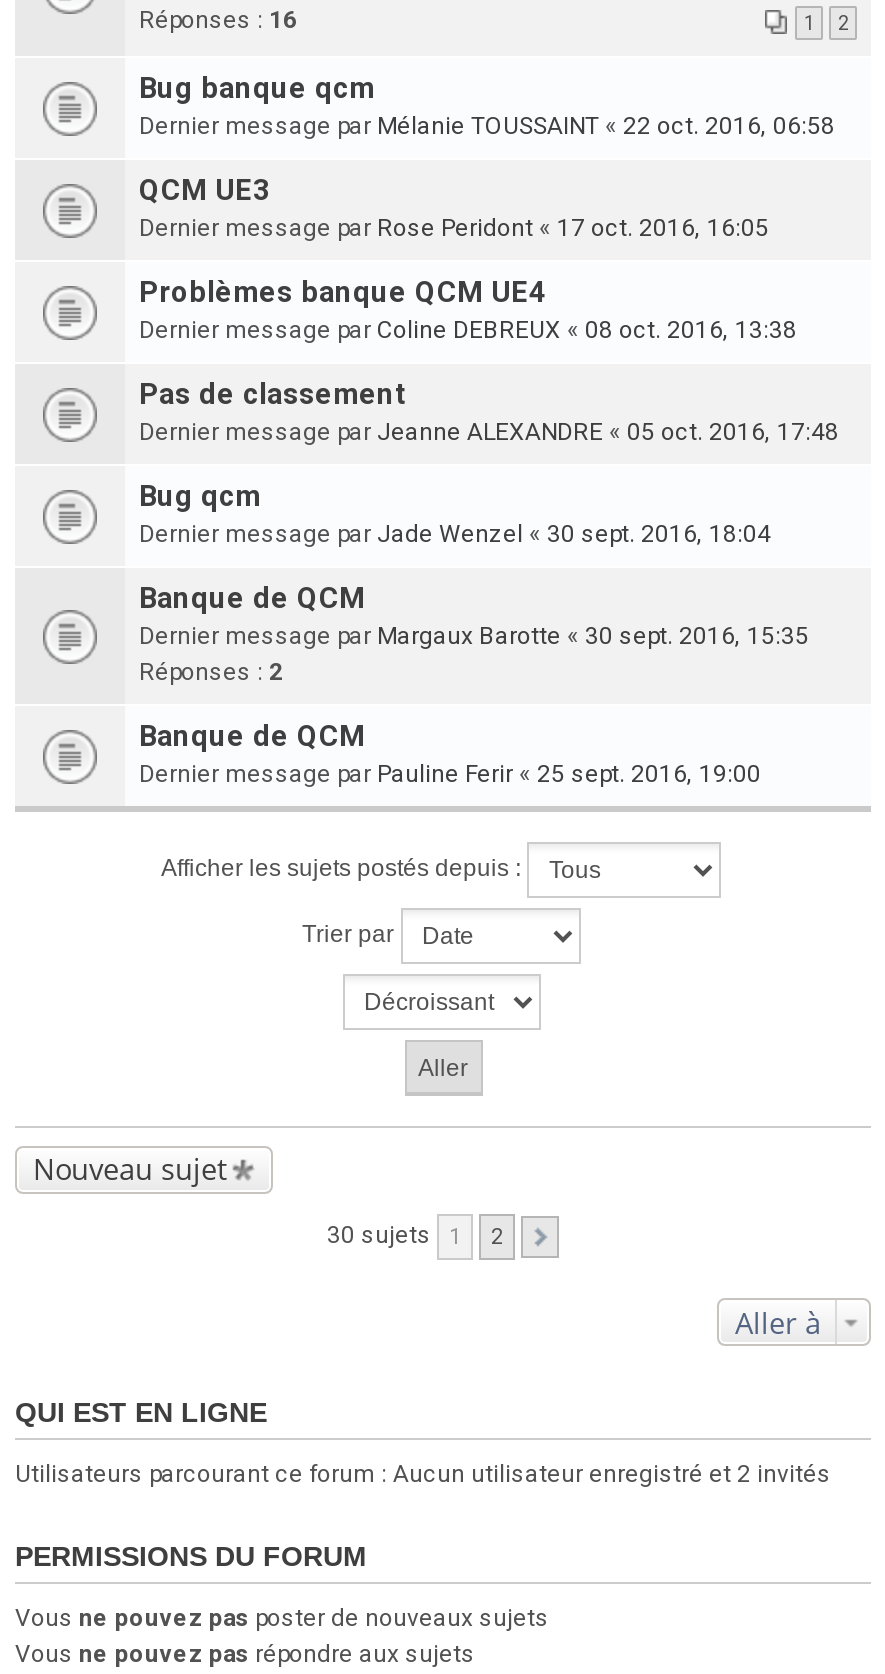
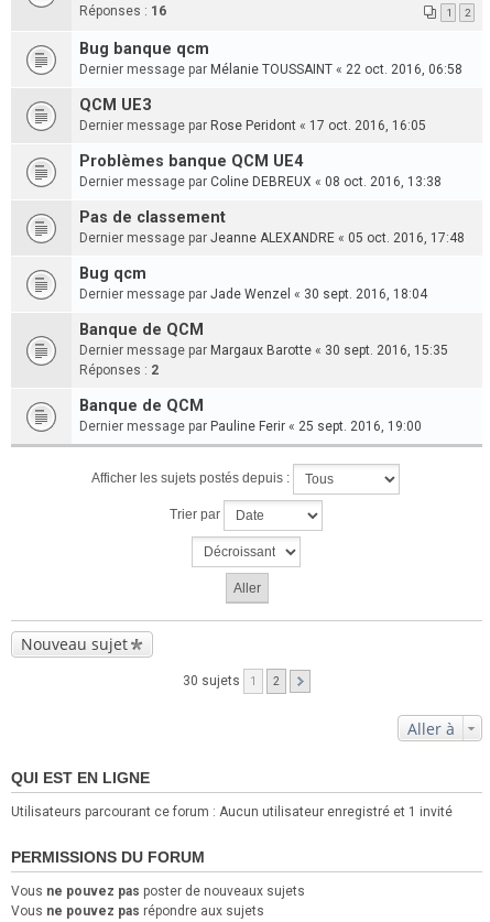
[15,1460,831,1488] Utilisateurs parcourant ce forum : Aucun utilisateur enregistré et 2 invités -> [11,804,453,820] Utilisateurs parcourant ce forum : Aucun utilisateur enregistré et 1 invité

